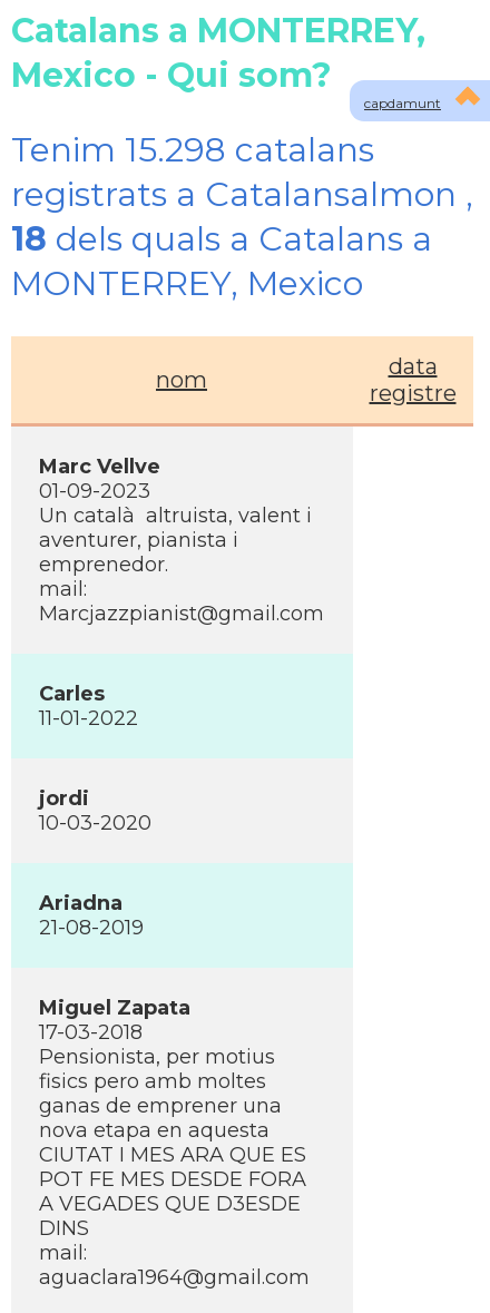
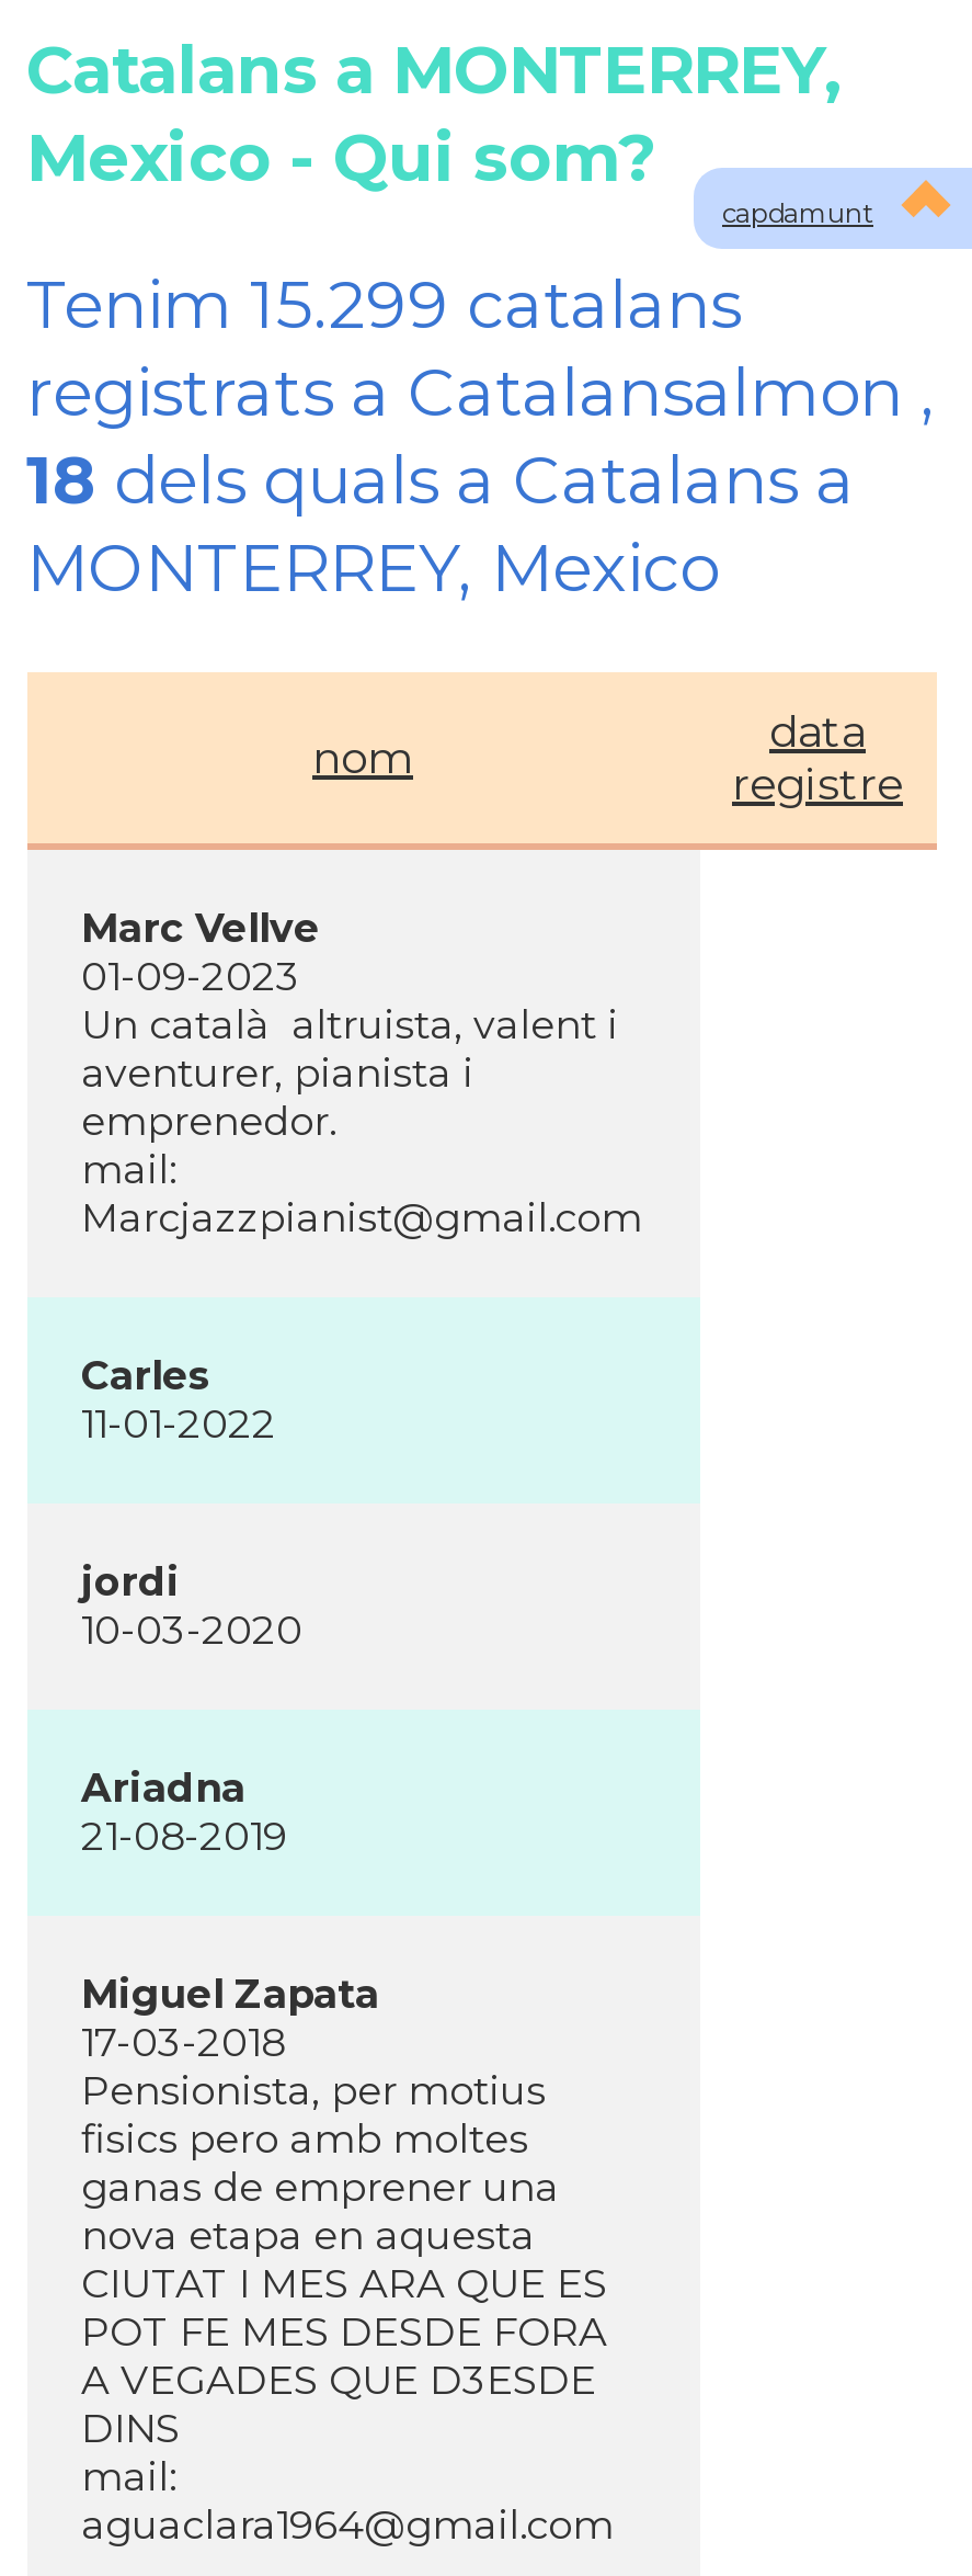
[11,129,374,170] Tenim 15.298 catalans -> [26,264,741,345] Tenim 15.299 catalans

